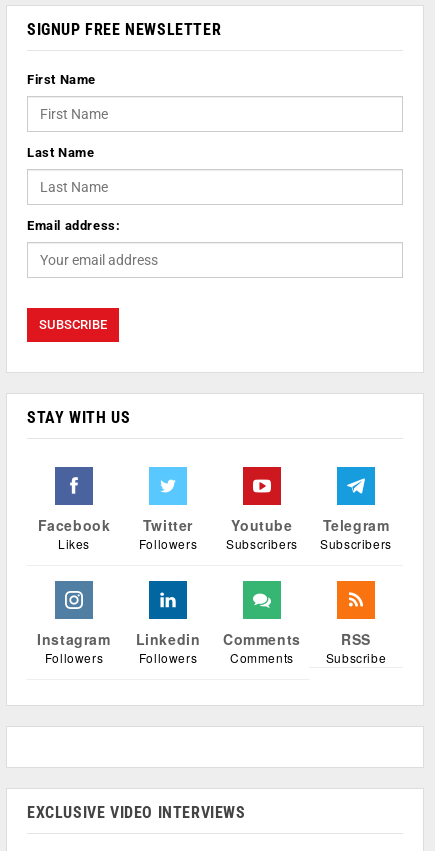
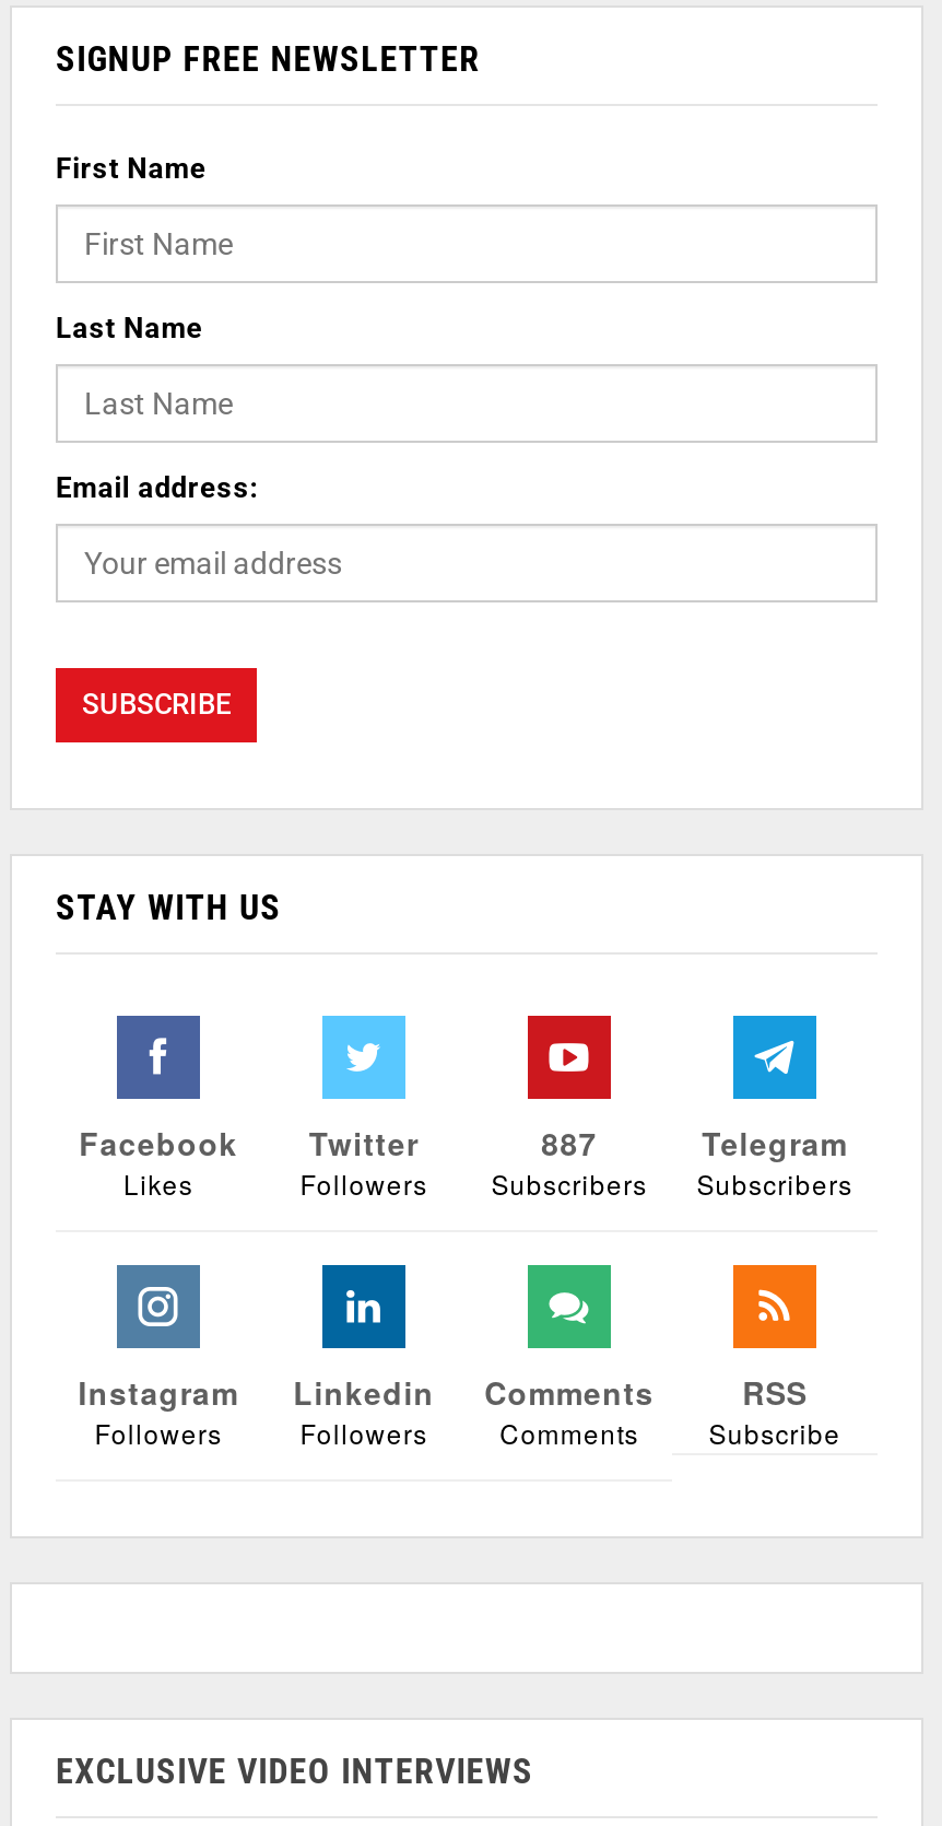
[231,515,293,535] Youtube -> [541,1121,598,1164] 887

